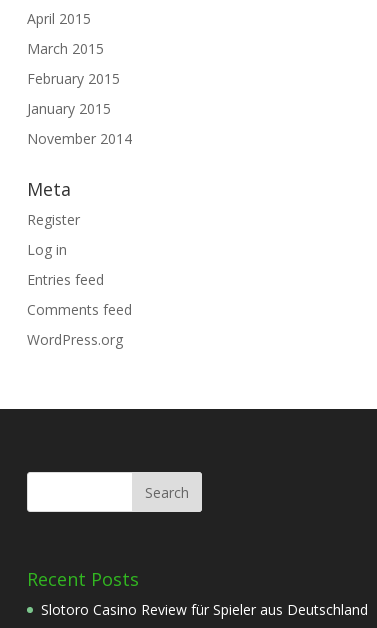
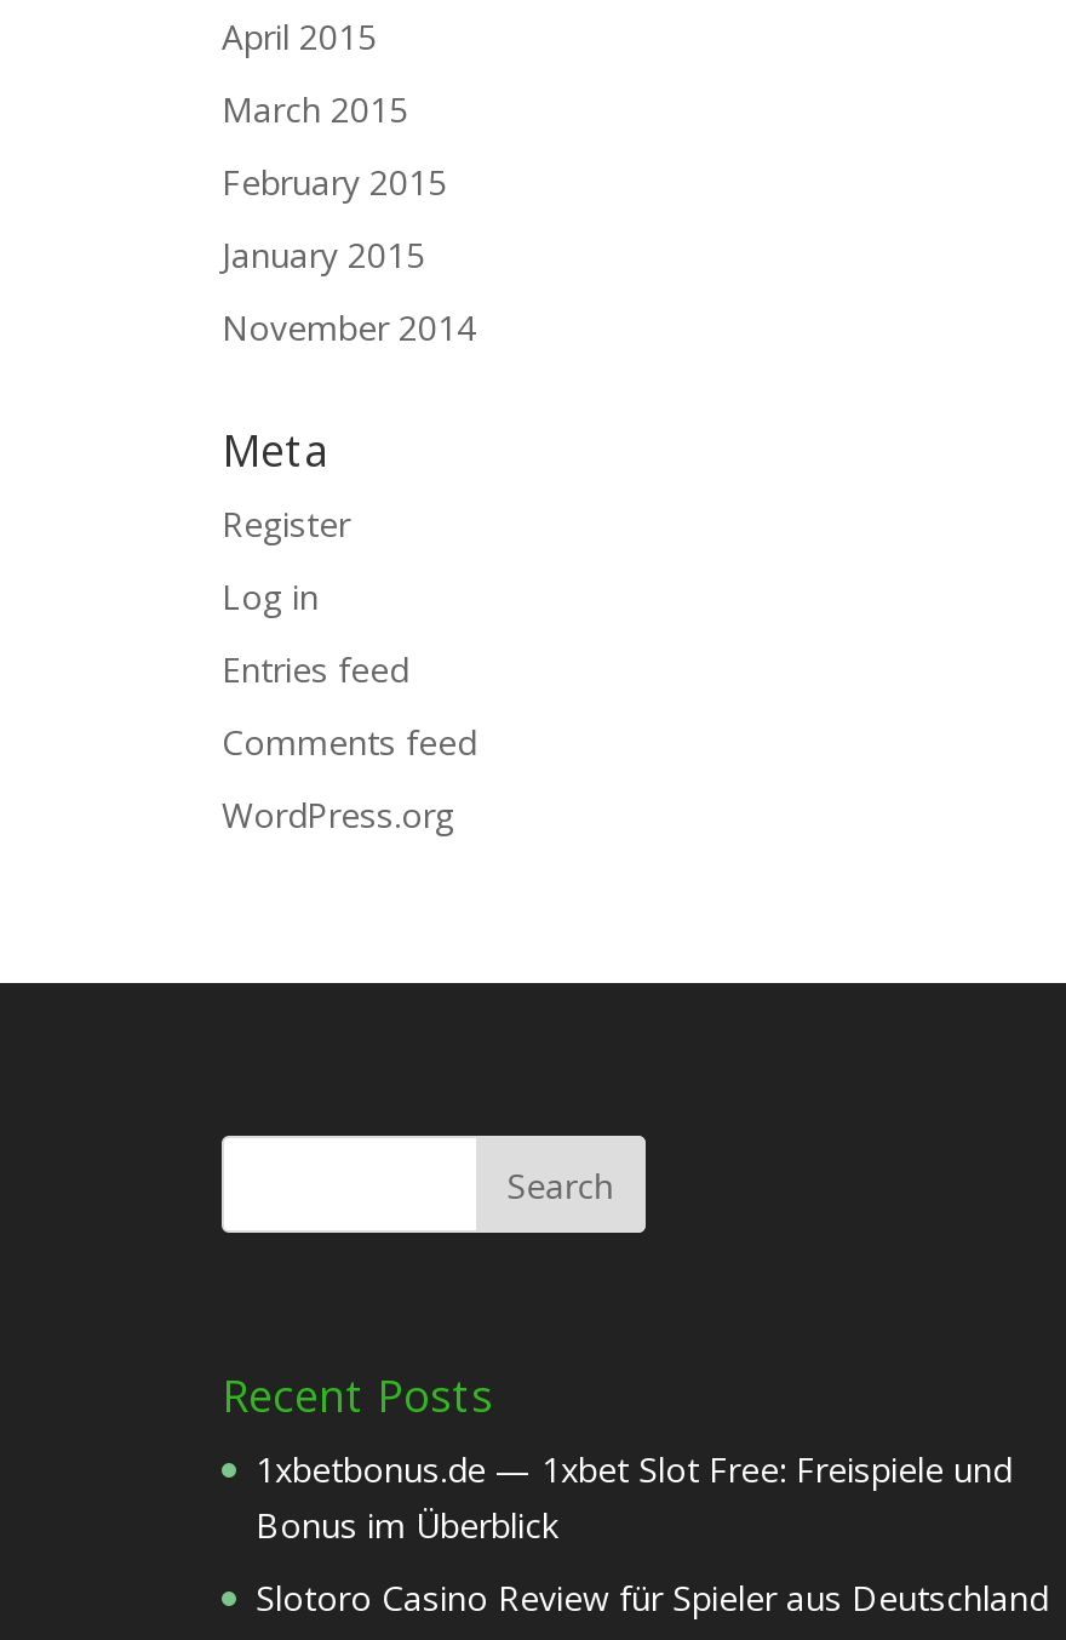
none -> [256,1447,1011,1549] 1xbetbonus.de — 1xbet Slot Free: Freispiele und | Bonus im Überblick

